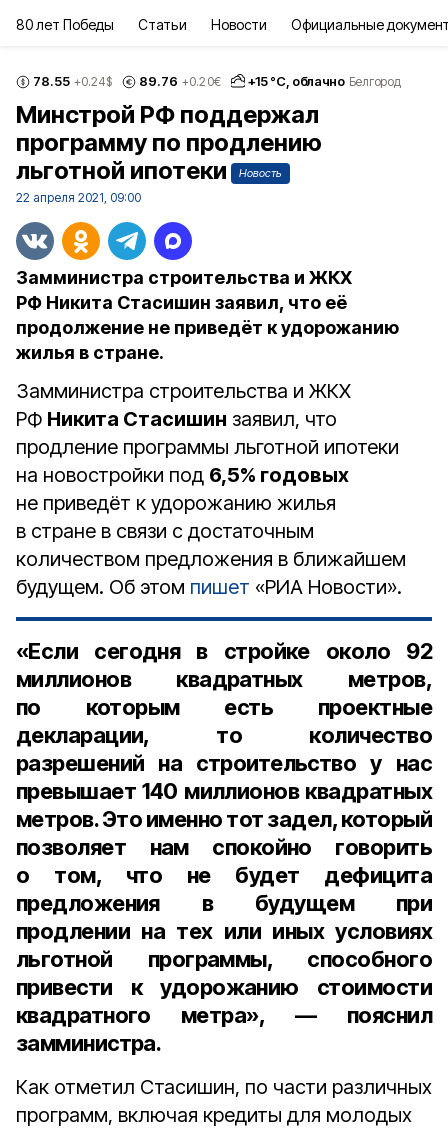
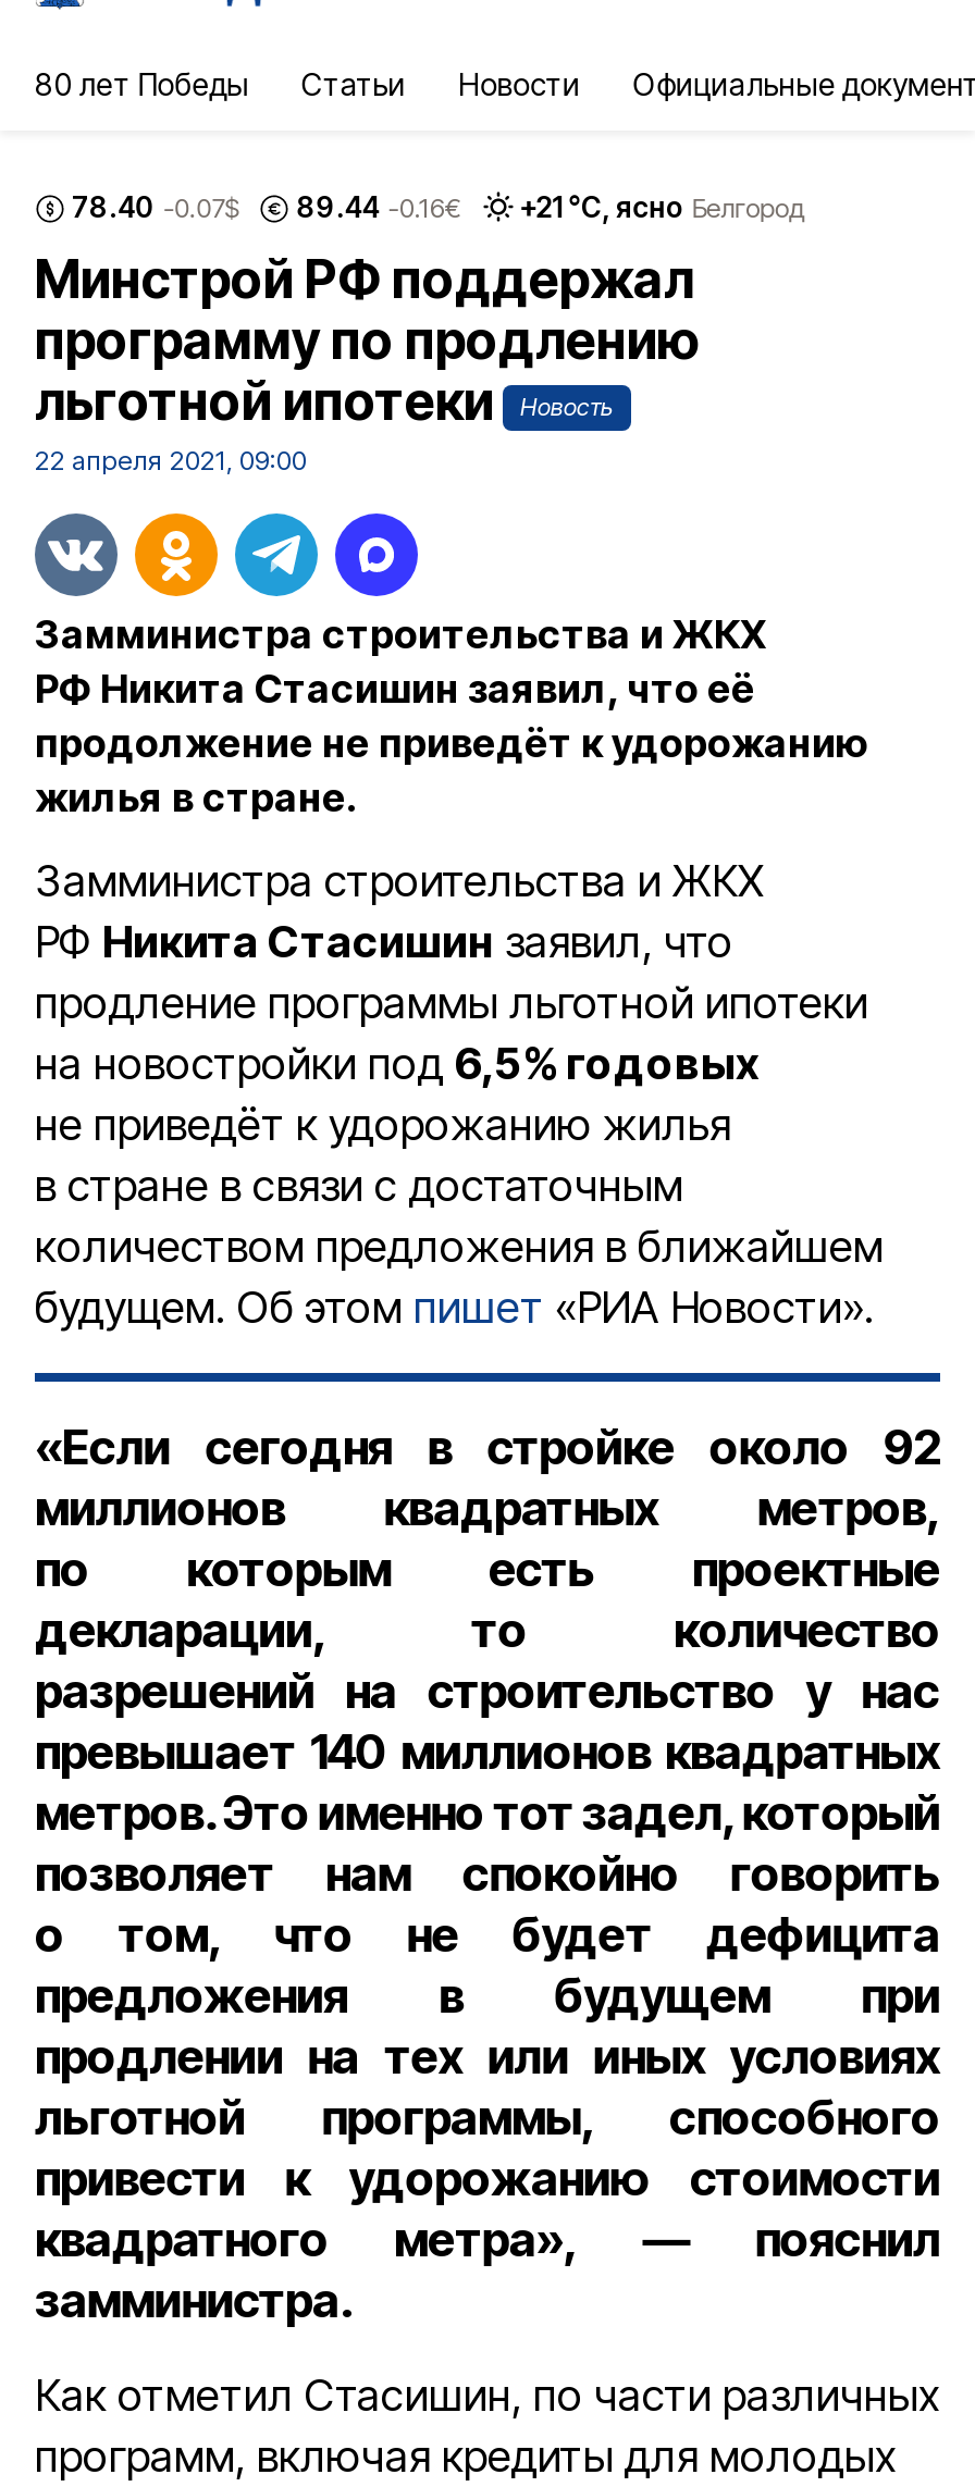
[33,72,112,88] 78.55 +0.24$ -> [72,188,238,223] 78.40 -0.07$
[139,72,221,88] 89.76 +0.20€ -> [297,188,461,223] 89.44 -0.16€
[248,73,400,89] +15 °С, облачно Белгород -> [519,189,804,224] +21 °С, ясно Белгород

